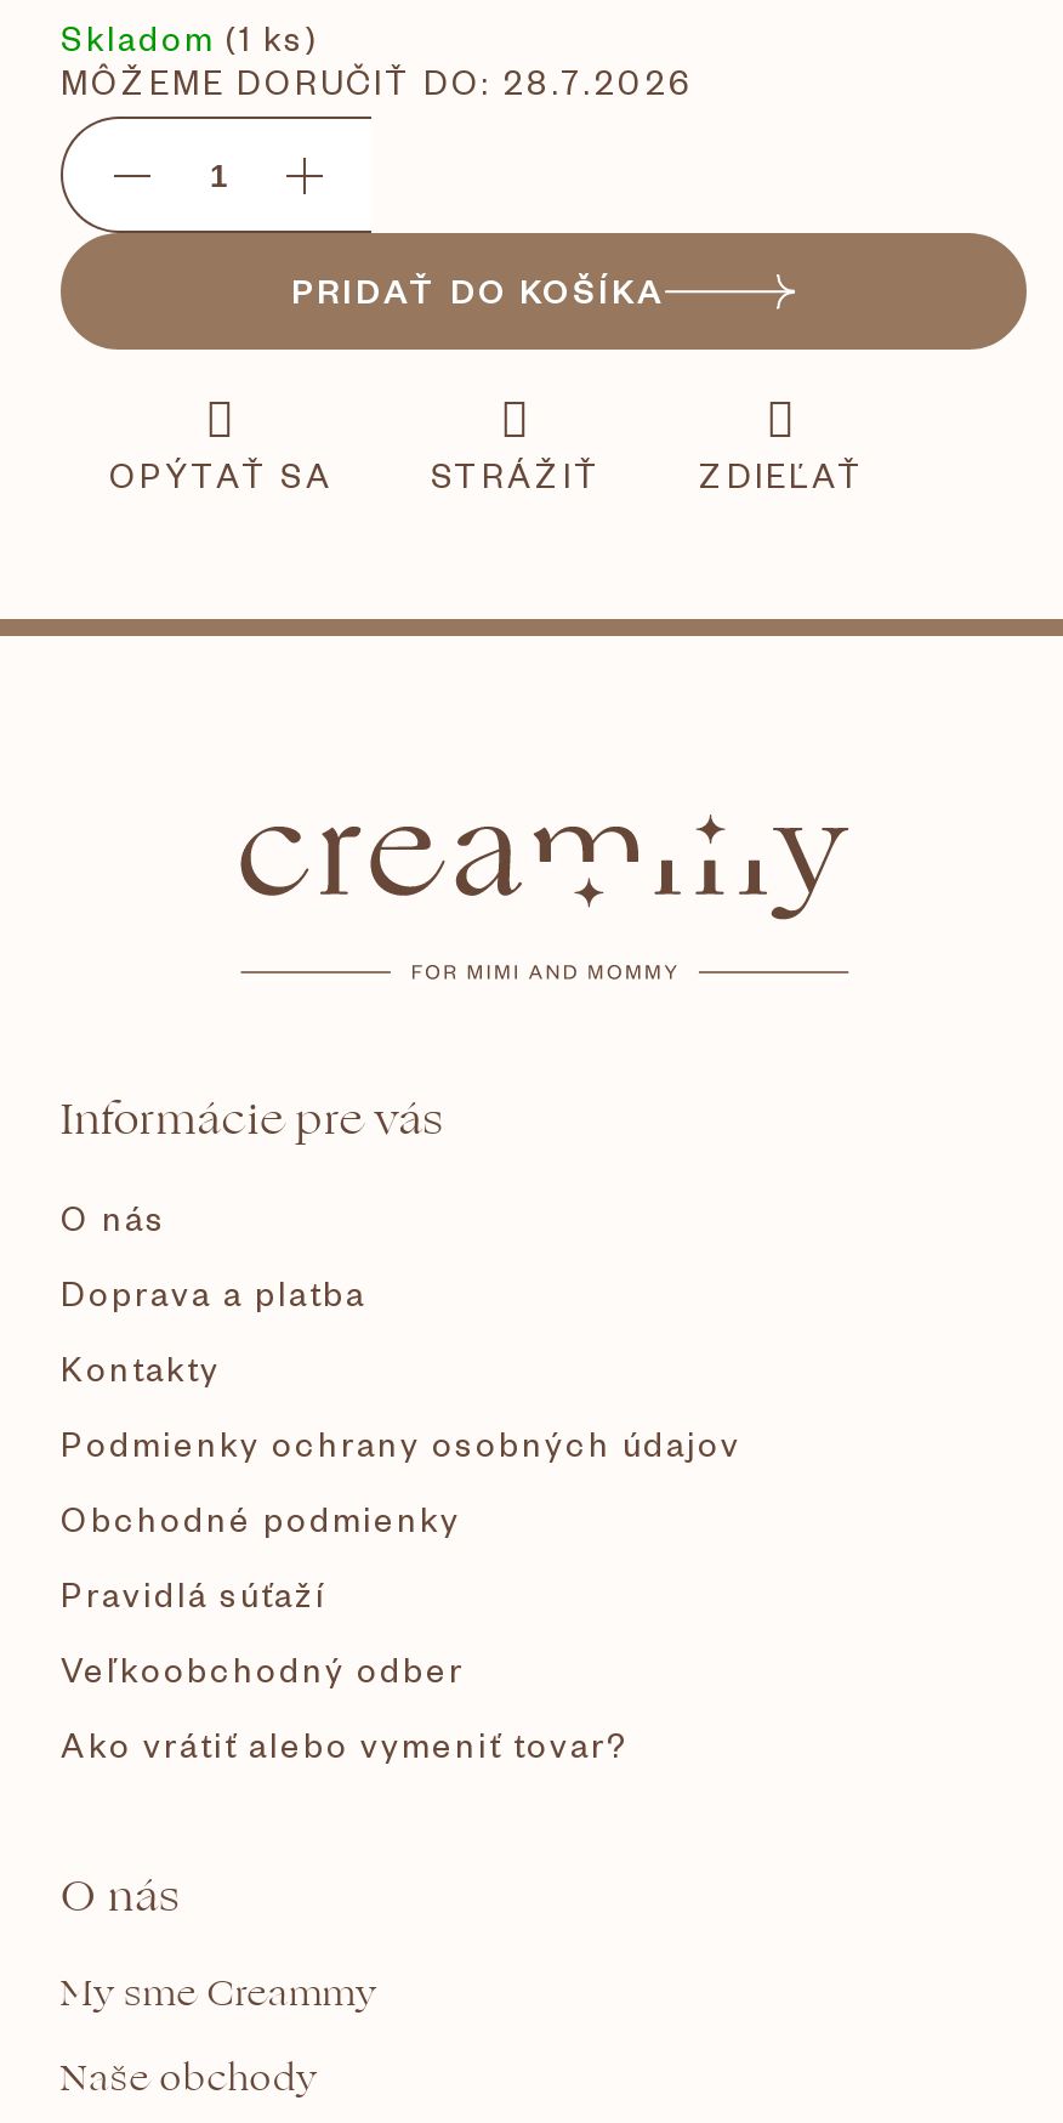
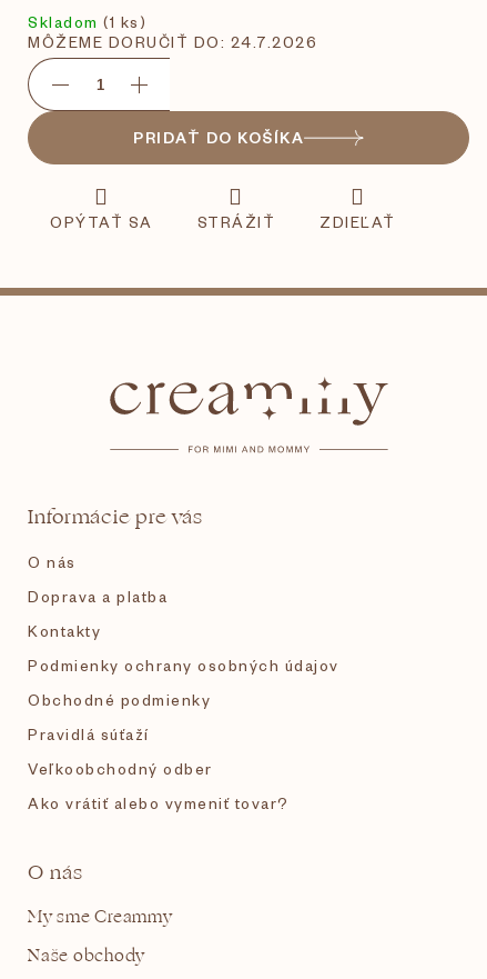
[61,61,694,102] MÔŽEME DORUČIŤ DO: 28.7.2026 -> [28,32,317,51] MÔŽEME DORUČIŤ DO: 24.7.2026

